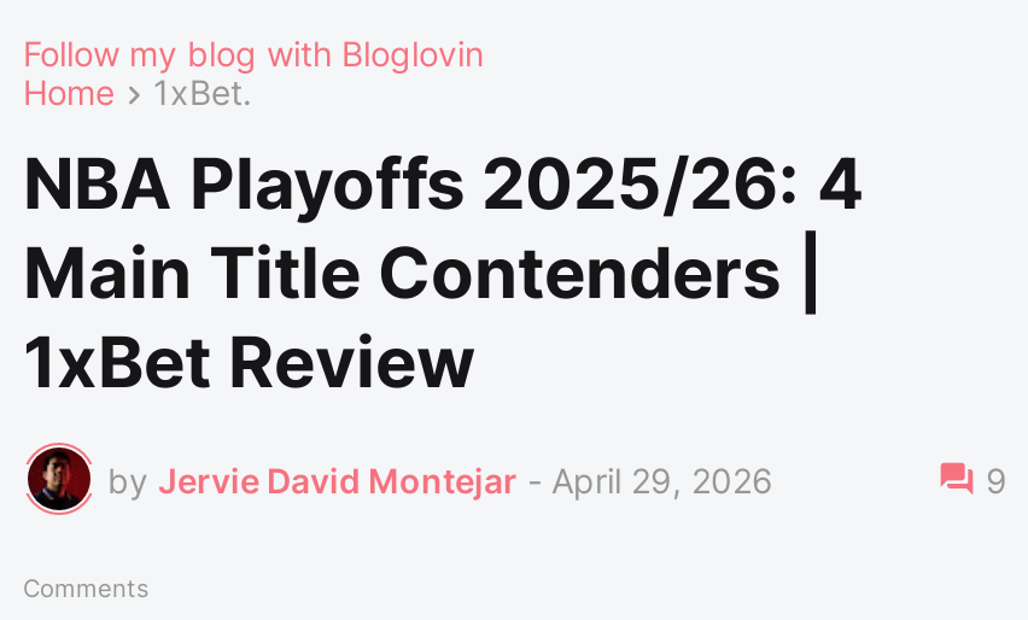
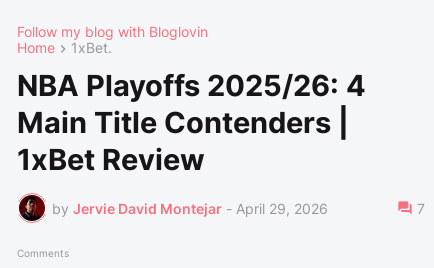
[986,459,1007,500] 9 -> [417,200,425,217] 7

